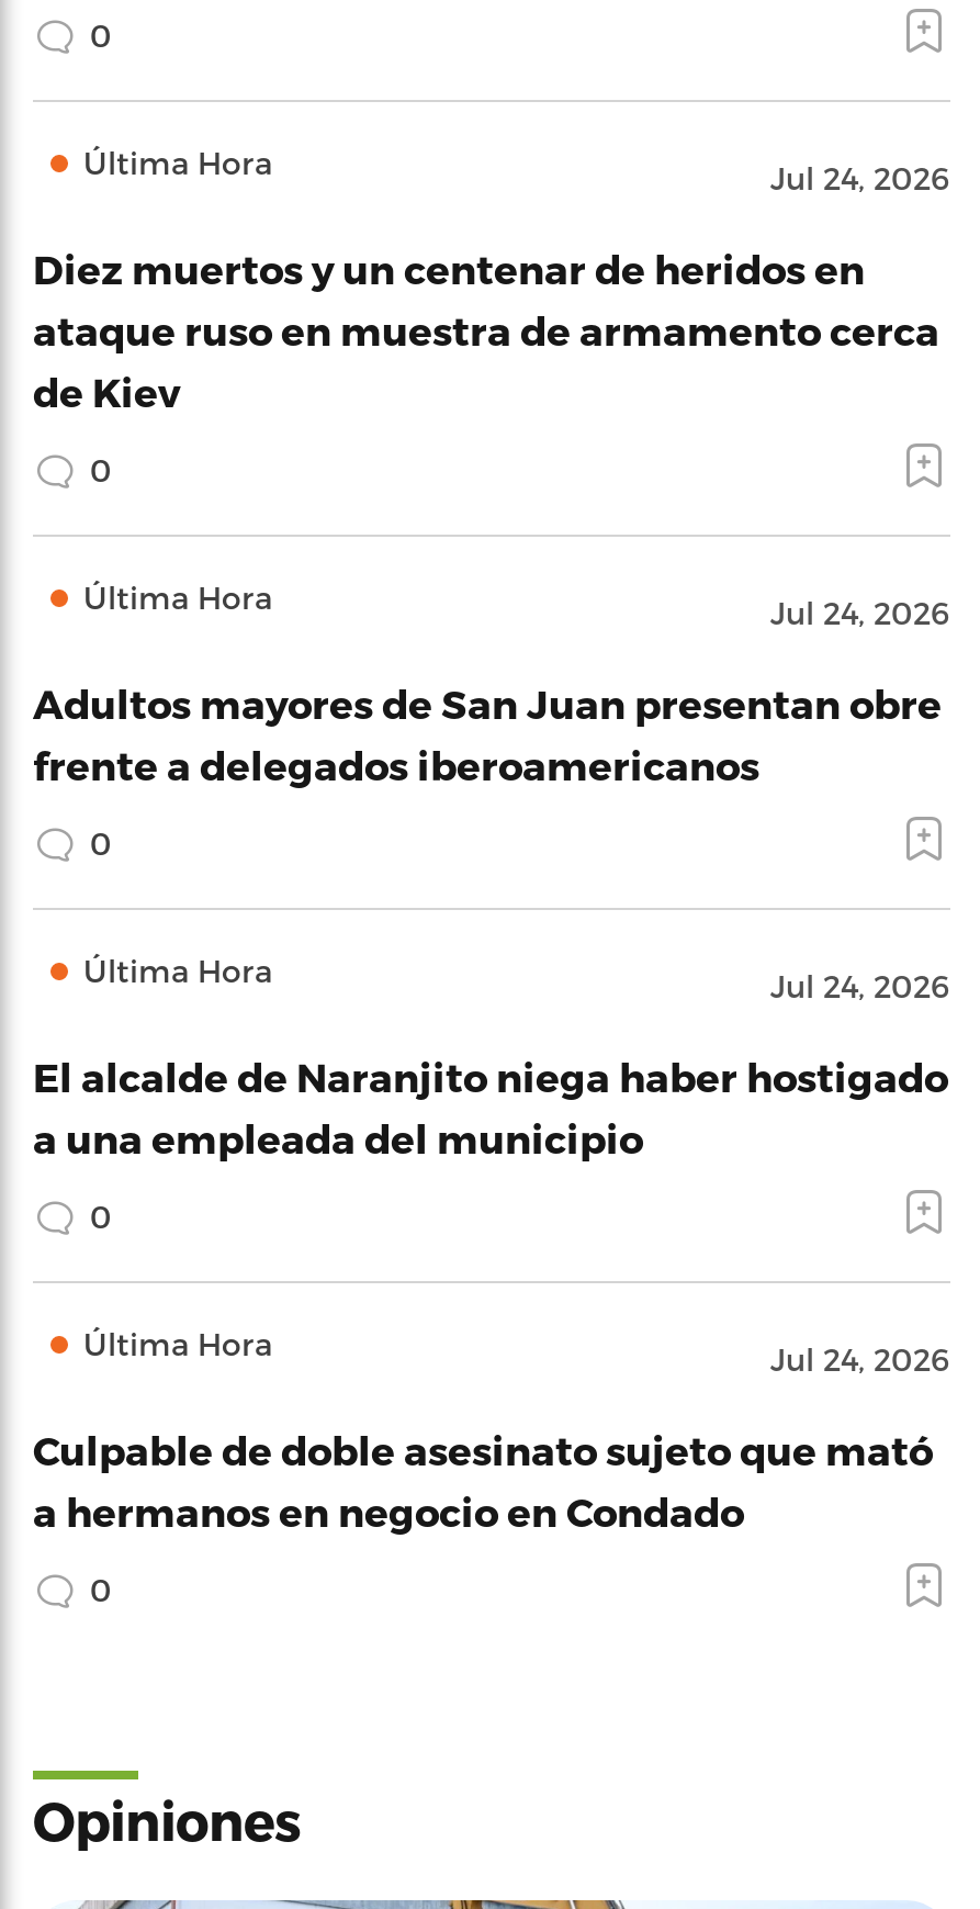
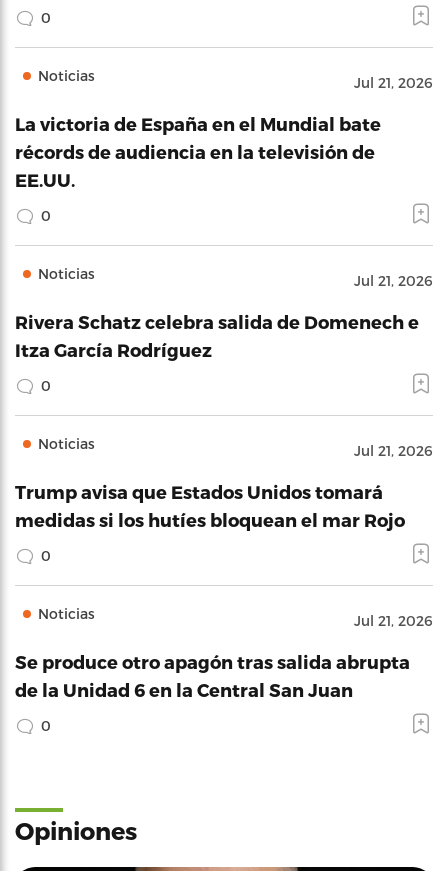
[83,144,950,196] Última Hora | Jul 24, 2026 -> [38,67,433,91] Noticias | Jul 21, 2026
[33,245,939,414] Diez muertos y un centenar de heridos en | ataque ruso en muestra de armamento cerca | de Kiev -> [15,113,381,190] La victoria de España en el Mundial bate | récords de audiencia en la televisión de | EE.UU.
[83,579,950,631] Última Hora | Jul 24, 2026 -> [38,265,433,289] Noticias | Jul 21, 2026
[33,680,942,787] Adultos mayores de San Juan presentan obre | frente a delegados iberoamericanos -> [15,311,419,360] Rivera Schatz celebra salida de Domenech e | Itza García Rodríguez
[83,952,950,1004] Última Hora | Jul 24, 2026 -> [38,435,433,459] Noticias | Jul 21, 2026
[33,1053,948,1160] El alcalde de Naranjito niega haber hostigado | a una empleada del municipio -> [15,481,405,530] Trump avisa que Estados Unidos tomará | medidas si los hutíes bloquean el mar Rojo
[83,1325,950,1378] Última Hora | Jul 24, 2026 -> [38,605,433,629] Noticias | Jul 21, 2026
[33,1426,933,1534] Culpable de doble asesinato sujeto que mató | a hermanos en negocio en Condado -> [15,651,410,700] Se produce otro apagón tras salida abrupta | de la Unidad 6 en la Central San Juan

